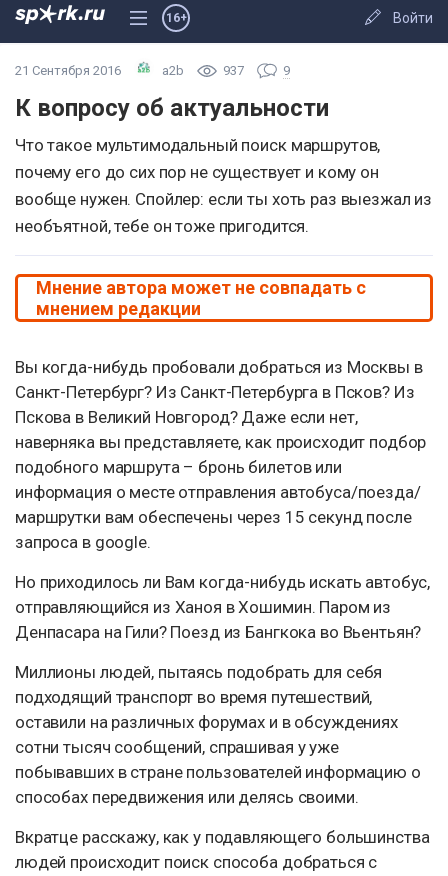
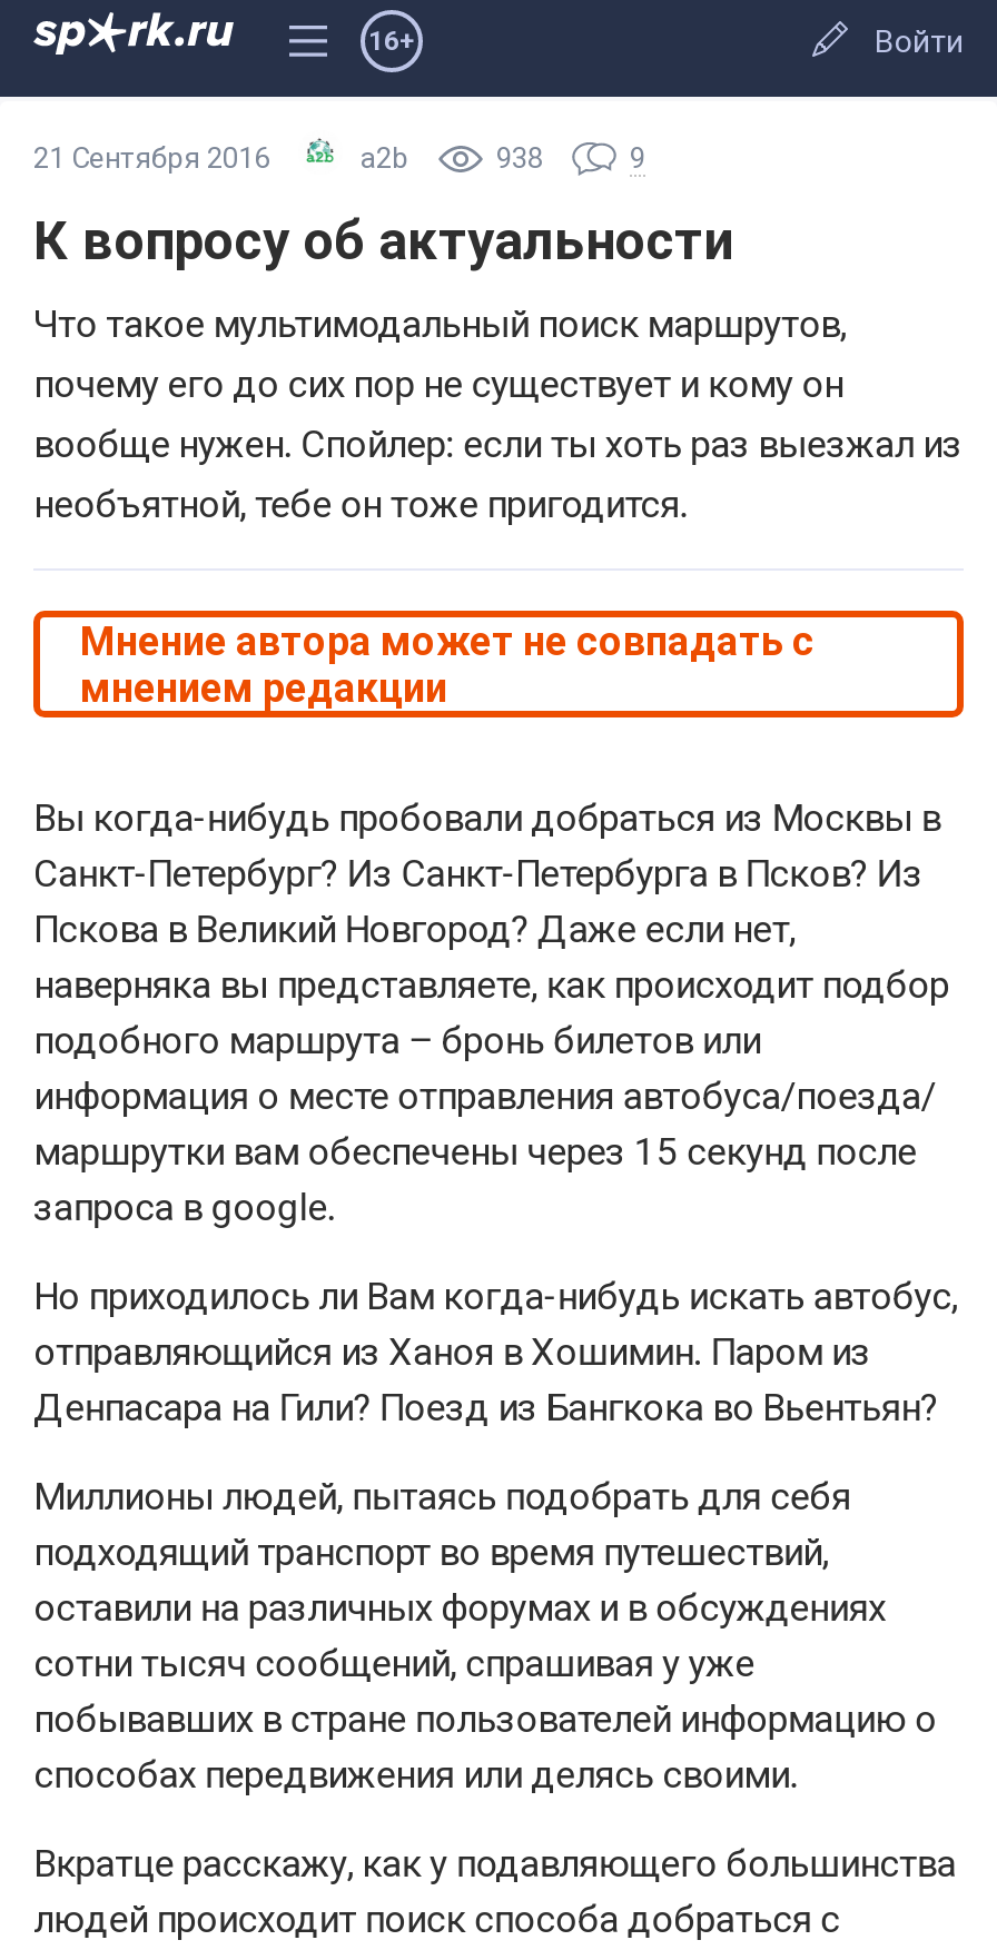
[223,63,244,78] 937 -> [496,141,543,175] 938

